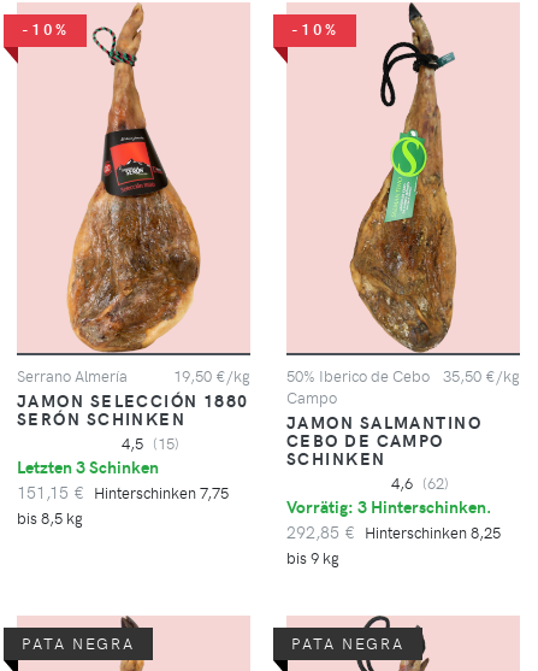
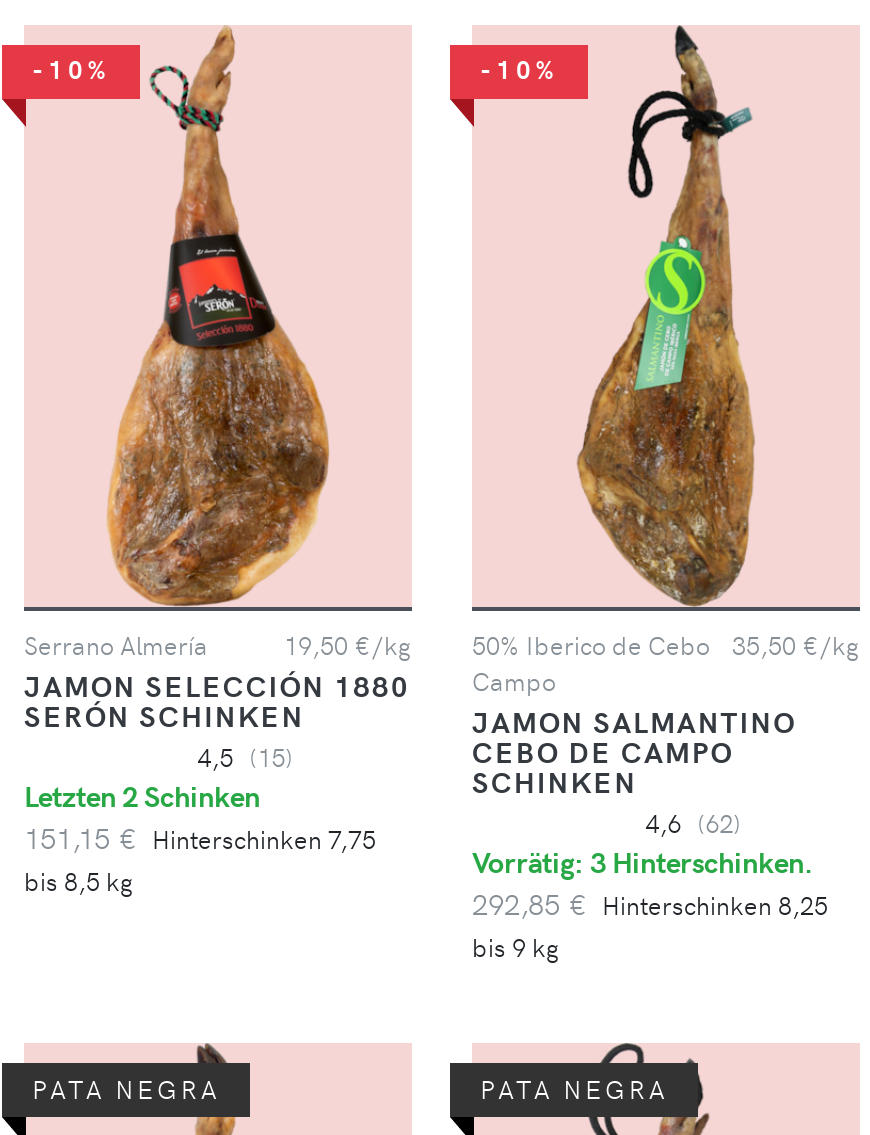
[17,455,159,479] Letzten 3 Schinken -> [24,776,260,816] Letzten 2 Schinken

